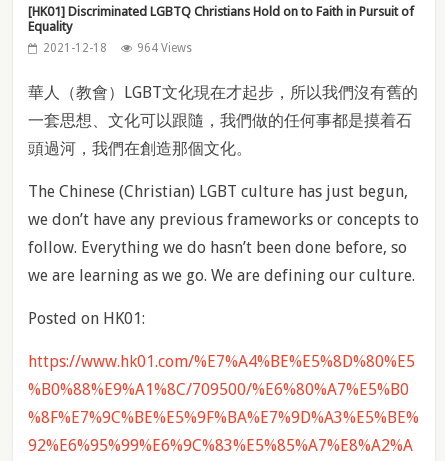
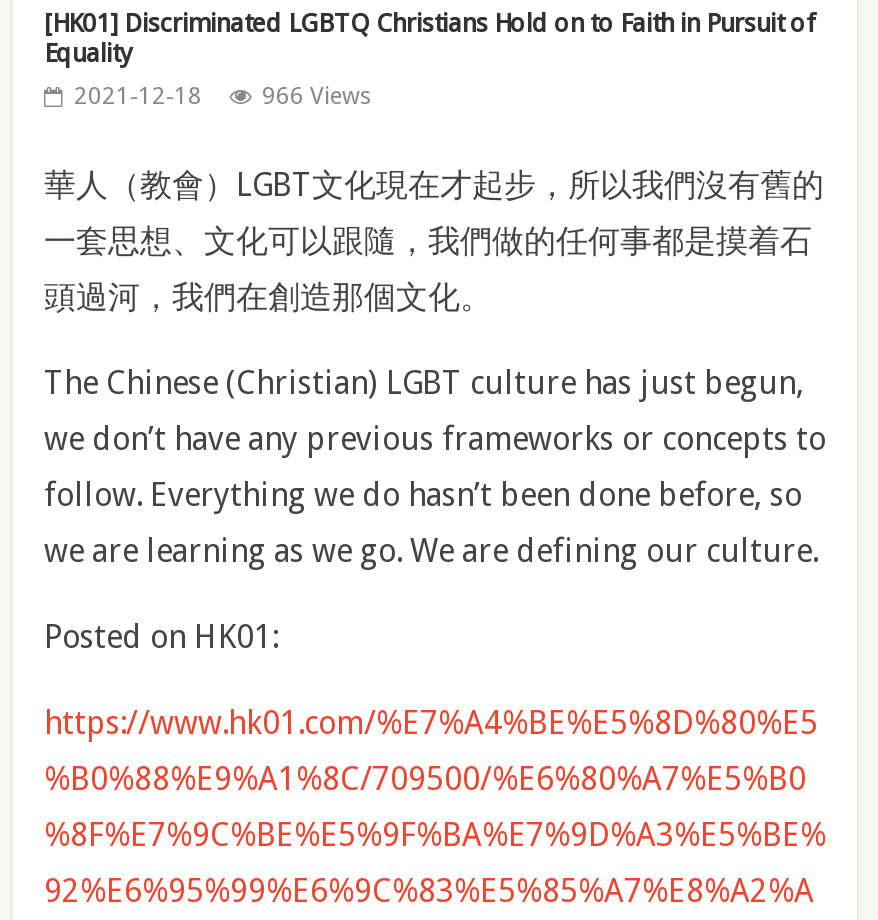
[137,41,192,55] 964 Views -> [262,82,372,110] 966 Views

